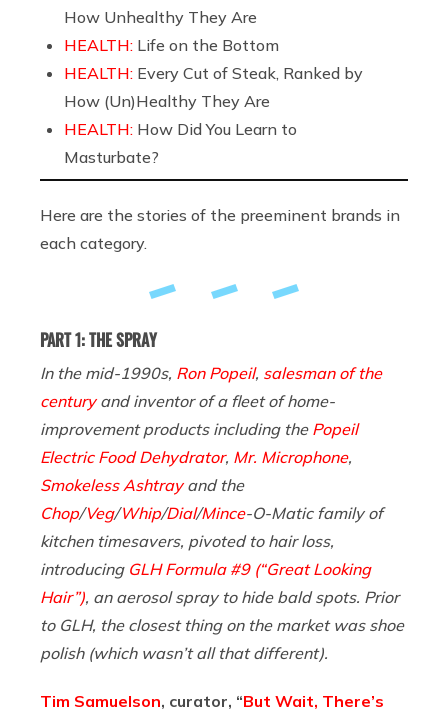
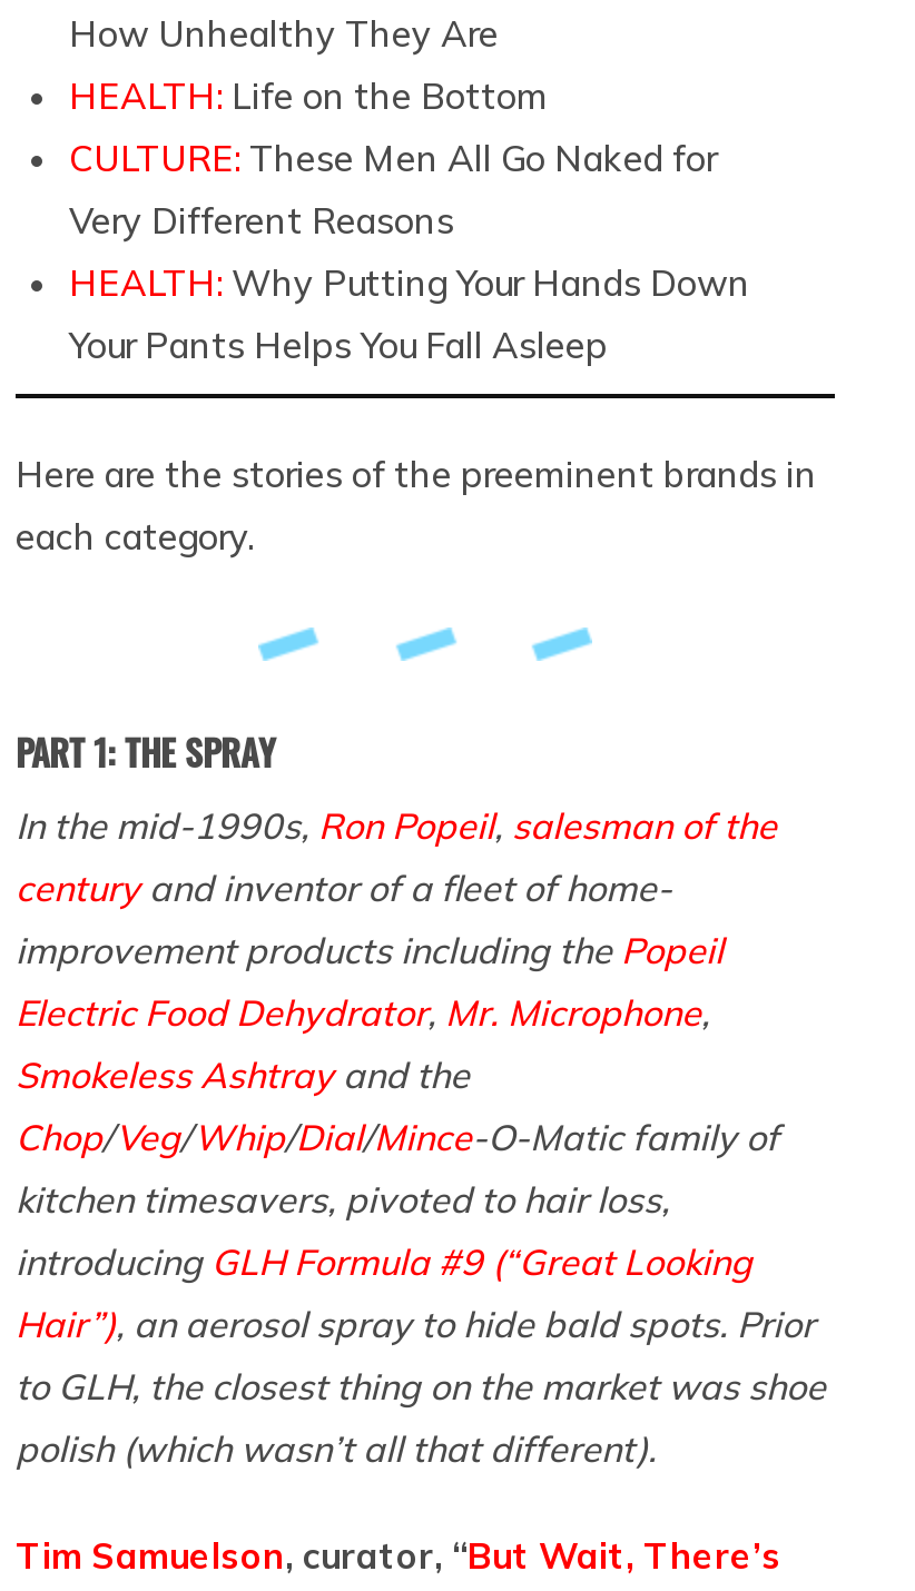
[64,62,363,166] HEALTH: Every Cut of Steak, Ranked by | How (Un)Healthy They Are | HEALTH: How Did You Learn to | Masturbate? -> [69,135,750,366] CULTURE: These Men All Go Naked for | Very Different Reasons | HEALTH: Why Putting Your Hands Down | Your Pants Helps You Fall Asleep

